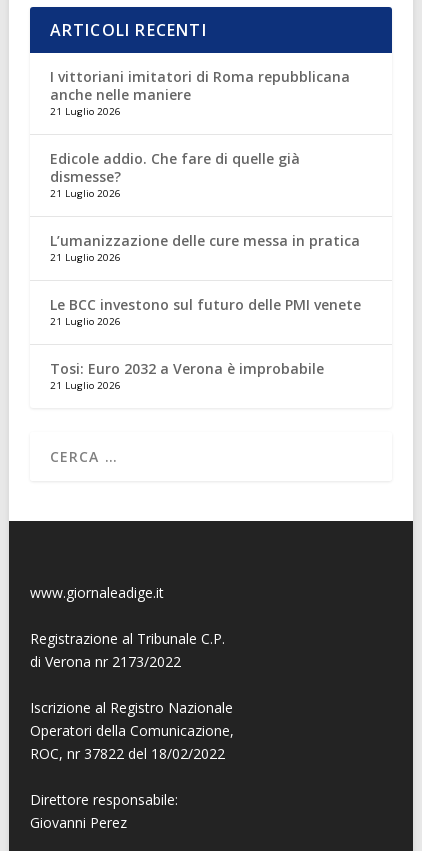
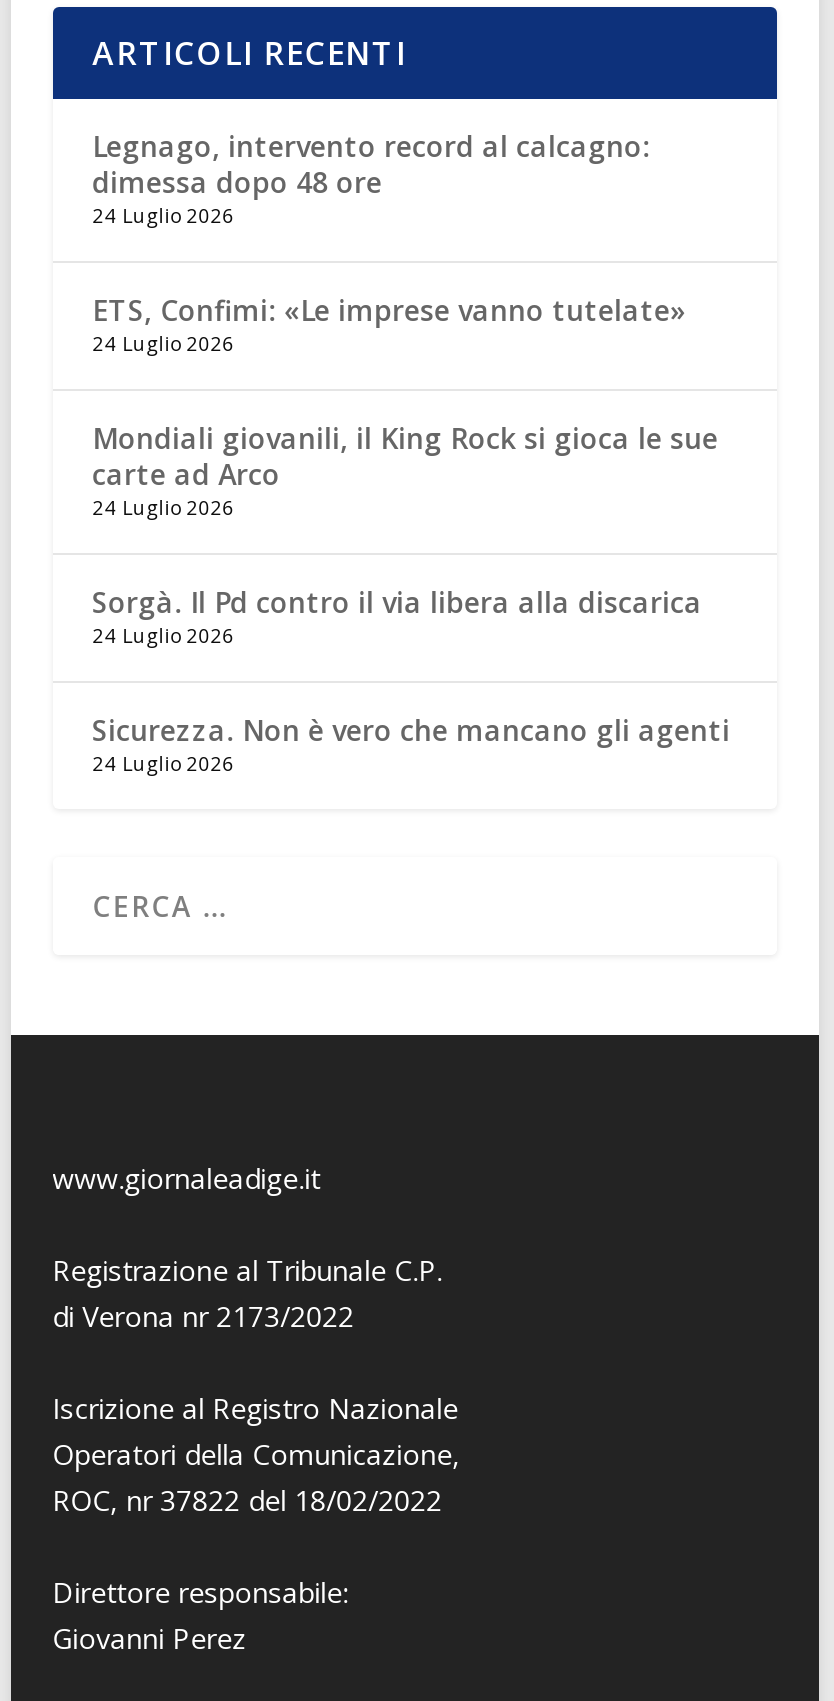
[50,67,350,118] I vittoriani imitatori di Roma repubblicana | anche nelle maniere | 21 Luglio 2026 -> [92,128,650,230] Legnago, intervento record al calcagno: | dimessa dopo 48 ore | 24 Luglio 2026
[50,149,300,200] Edicole addio. Che fare di quelle già | dismesse? | 21 Luglio 2026 -> [92,292,686,358] ETS, Confimi: «Le imprese vanno tutelate» | 24 Luglio 2026
[50,231,360,264] L’umanizzazione delle cure messa in pratica | 21 Luglio 2026 -> [92,420,718,522] Mondiali giovanili, il King Rock si gioca le sue | carte ad Arco | 24 Luglio 2026
[50,295,361,328] Le BCC investono sul futuro delle PMI venete | 21 Luglio 2026 -> [92,584,702,650] Sorgà. Il Pd contro il via libera alla discarica | 24 Luglio 2026
[50,359,324,392] Tosi: Euro 2032 a Verona è improbabile | 21 Luglio 2026 -> [92,712,730,778] Sicurezza. Non è vero che mancano gli agenti | 24 Luglio 2026

